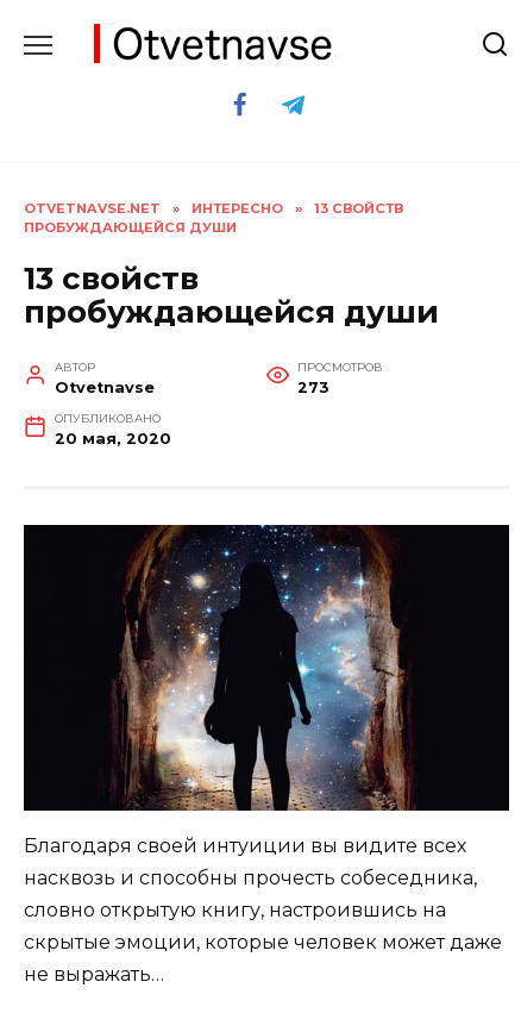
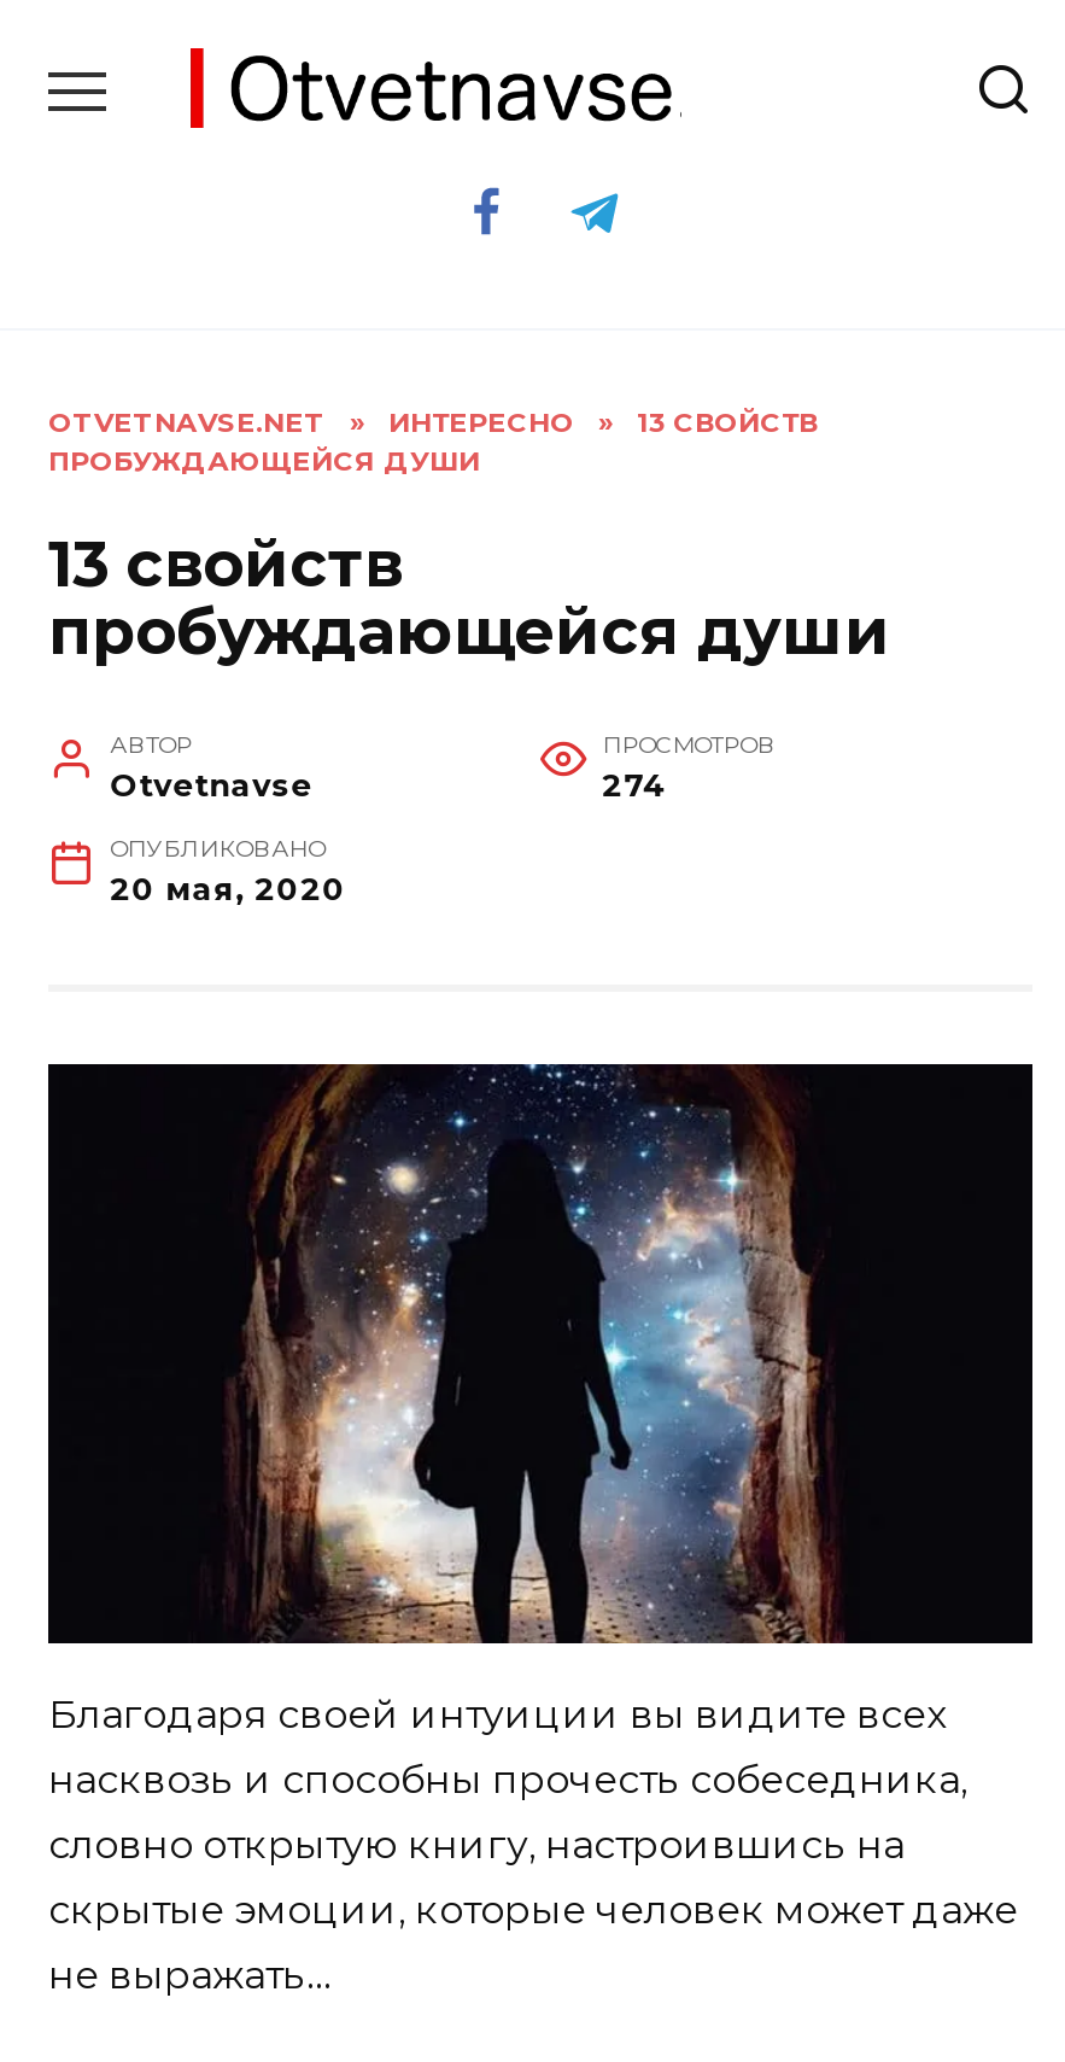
[297,379,329,397] 273 -> [602,768,667,804] 274

